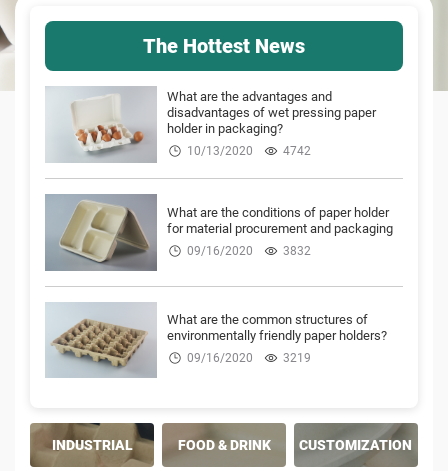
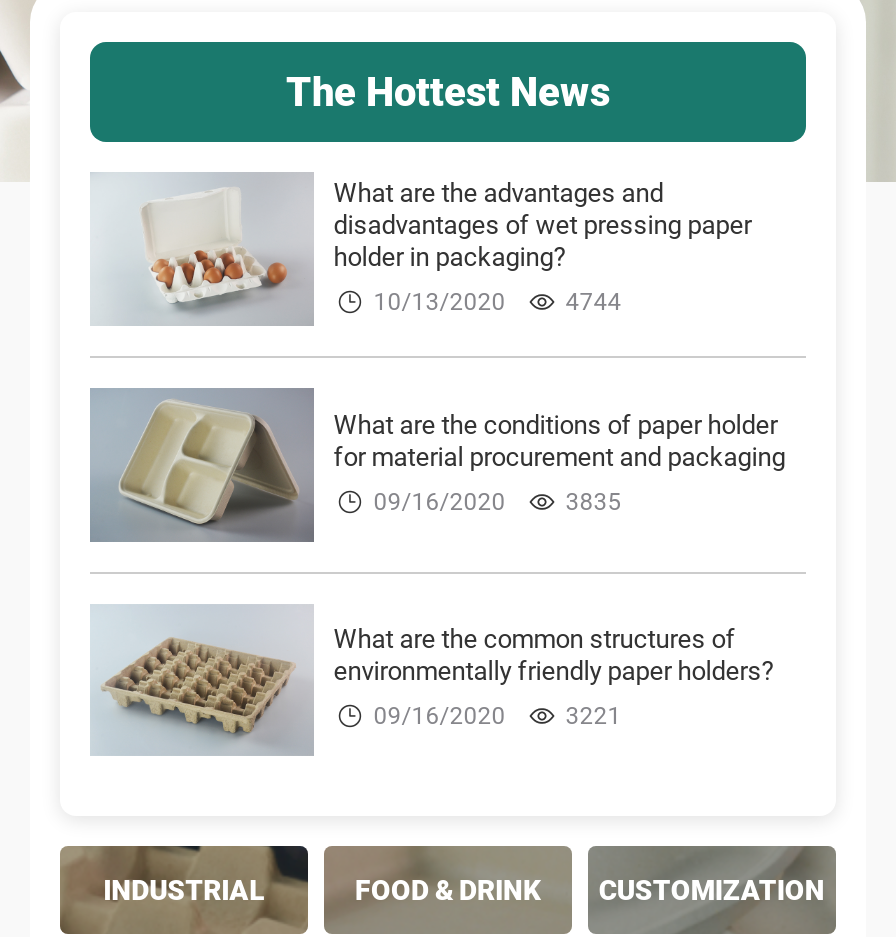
[283,144,311,158] 4742 -> [565,288,621,316] 4744
[283,244,311,258] 3832 -> [565,487,621,515] 3835
[283,351,311,365] 3219 -> [565,703,621,731] 3221

